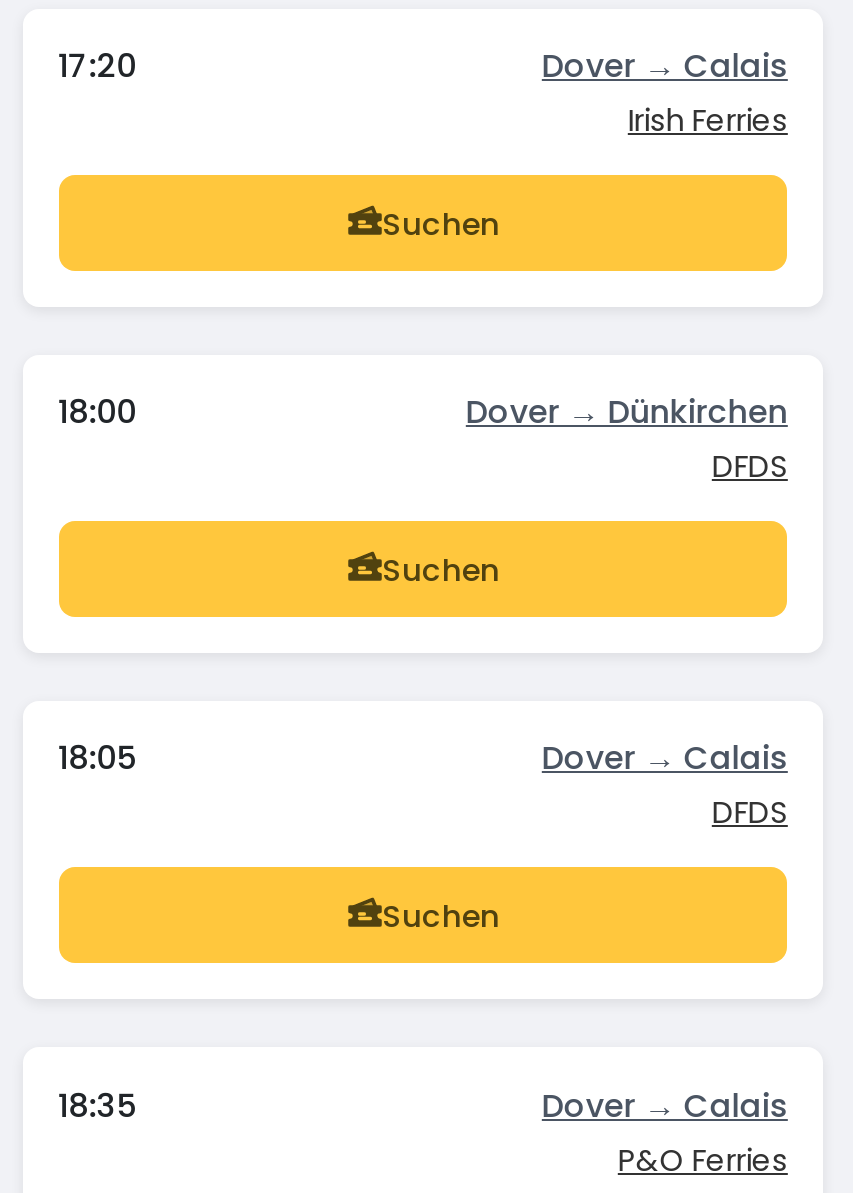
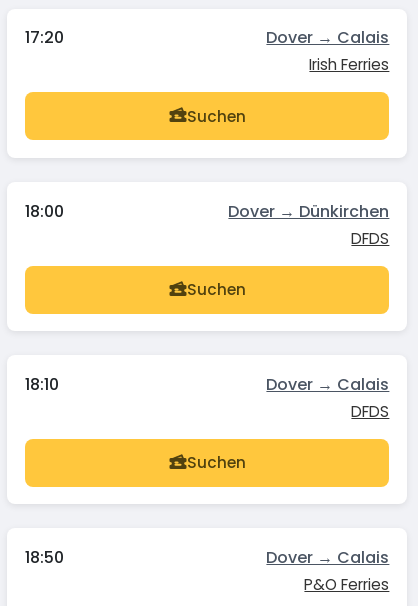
[58,736,136,782] 18:05 -> [25,373,59,396] 18:10
[58,1083,136,1129] 18:35 -> [25,546,64,569] 18:50

